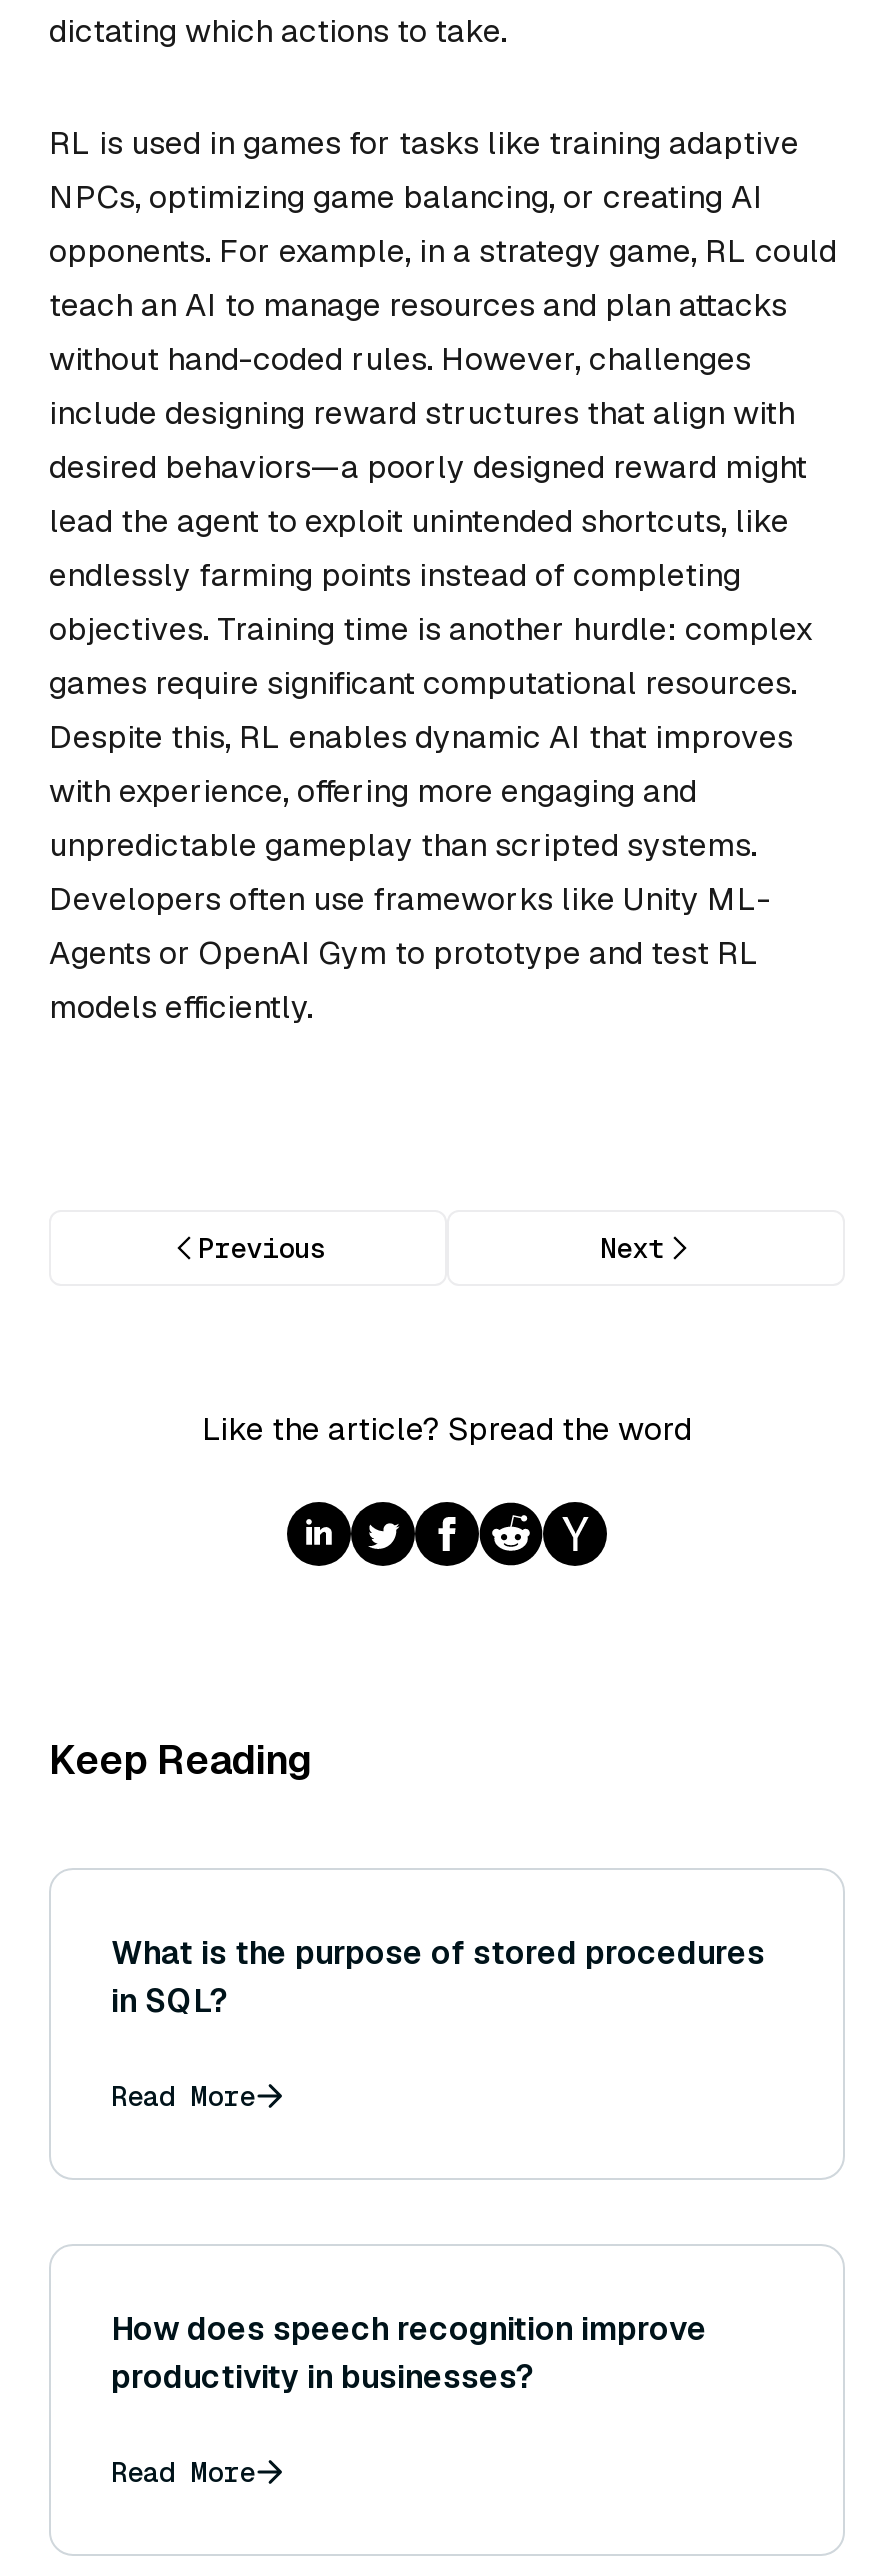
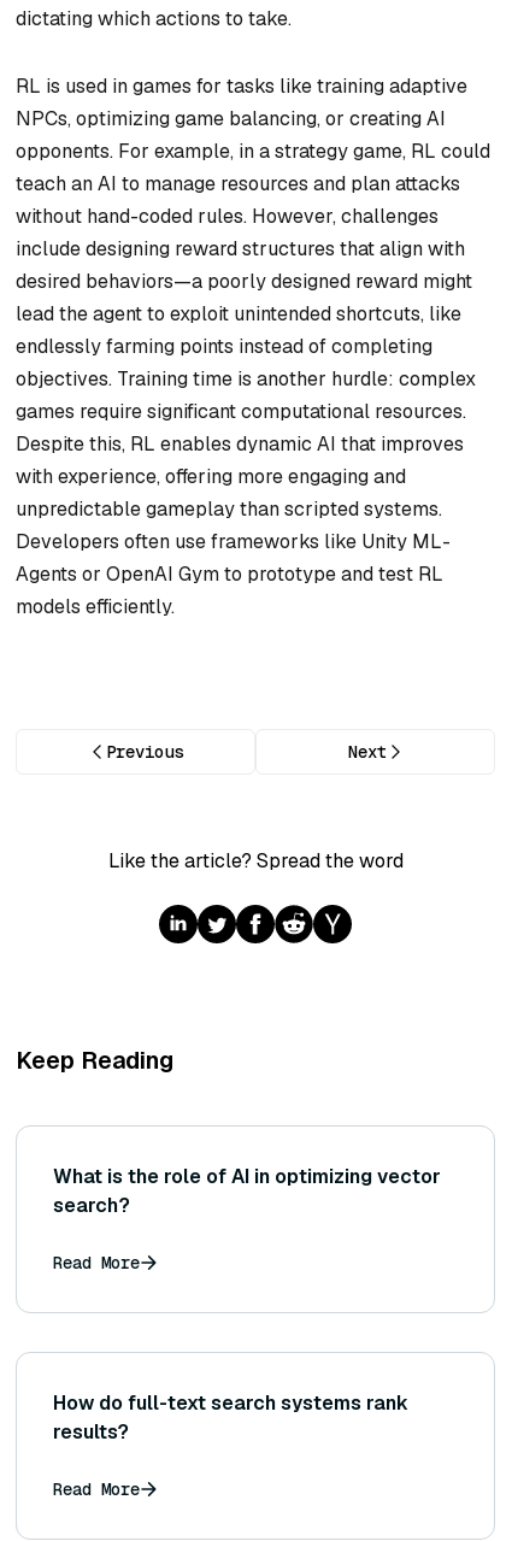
[111,1933,765,2023] What is the purpose of stored procedures | in SQL? -> [53,1164,441,1219] What is the role of AI in optimizing vector | search?
[111,2309,707,2399] How does speech recognition improve | productivity in businesses? -> [53,1391,408,1445] How do full-text search systems rank | results?

